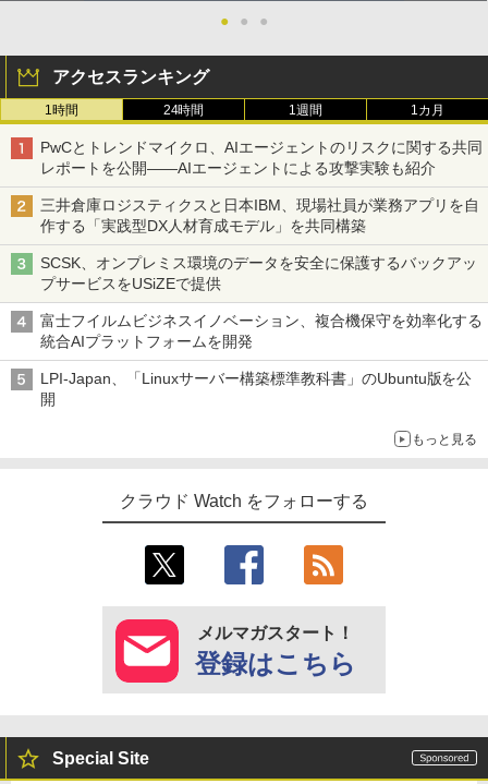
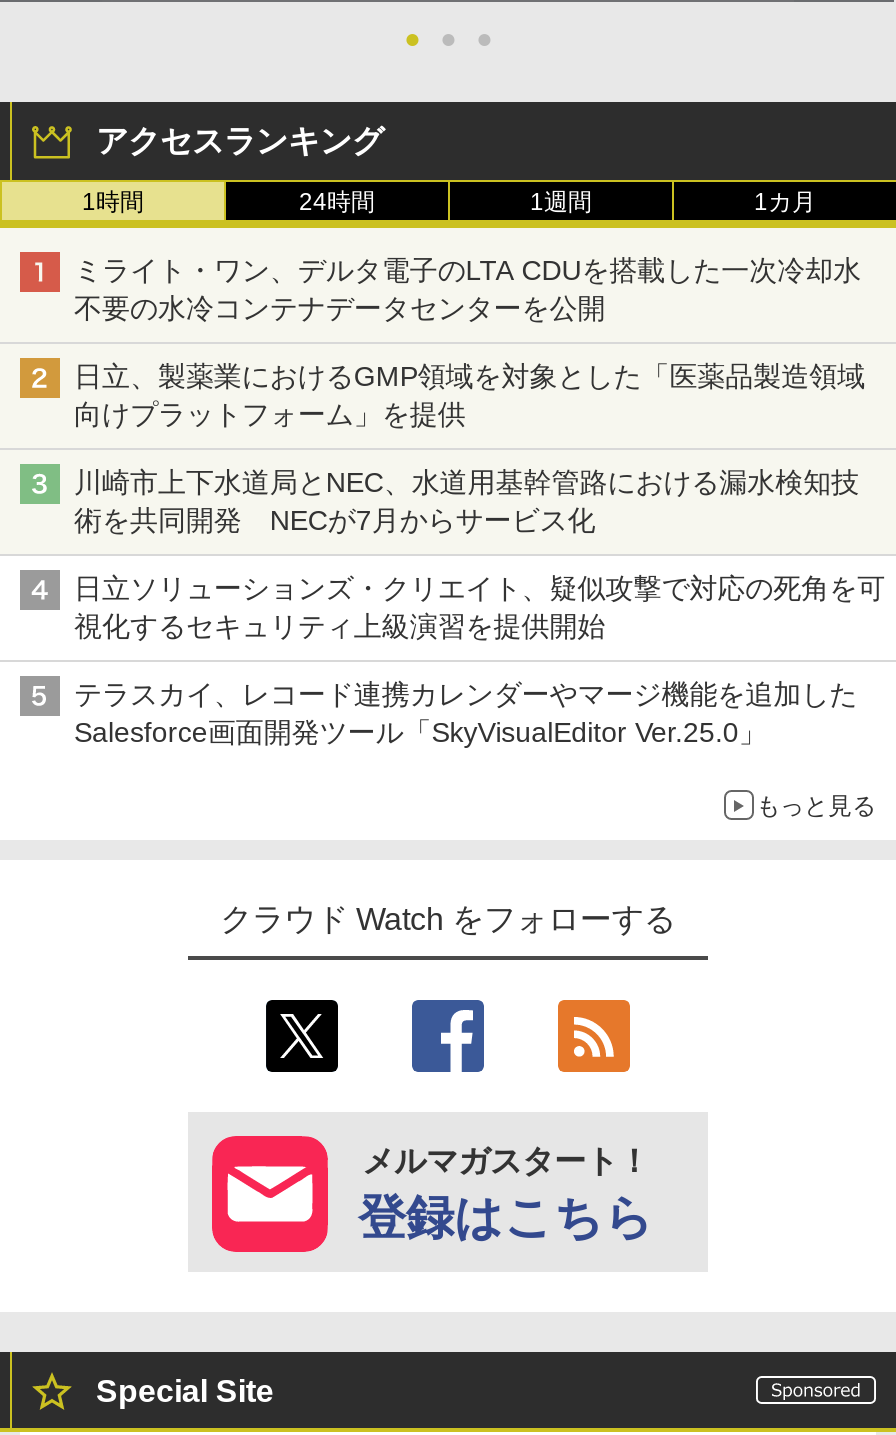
[40,139,482,177] PwCとトレンドマイクロ、AIエージェントのリスクに関する共同 | レポートを公開――AIエージェントによる攻撃実験も紹介 -> [74,255,861,325] ミライト・ワン、デルタ電子のLTA CDUを搭載した一次冷却水 | 不要の水冷コンテナデータセンターを公開
[40,197,479,235] 三井倉庫ロジスティクスと日本IBM、現場社員が業務アプリを自 | 作する「実践型DX人材育成モデル」を共同構築 -> [74,361,865,431] 日立、製薬業におけるGMP領域を対象とした「医薬品製造領域 | 向けプラットフォーム」を提供
[40,255,477,293] SCSK、オンプレミス環境のデータを安全に保護するバックアッ | プサービスをUSiZEで提供 -> [74,467,859,537] 川崎市上下水道局とNEC、水道用基幹管路における漏水検知技 | 術を共同開発 NECが7月からサービス化
[40,312,482,350] 富士フイルムビジネスイノベーション、複合機保守を効率化する | 統合AIプラットフォームを開発 -> [74,573,885,643] 日立ソリューションズ・クリエイト、疑似攻撃で対応の死角を可 | 視化するセキュリティ上級演習を提供開始
[40,370,472,408] LPI-Japan、「Linuxサーバー構築標準教科書」のUbuntu版を公 | 開 -> [74,679,857,749] テラスカイ、レコード連携カレンダーやマージ機能を追加した | Salesforce画面開発ツール「SkyVisualEditor Ver.25.0」

